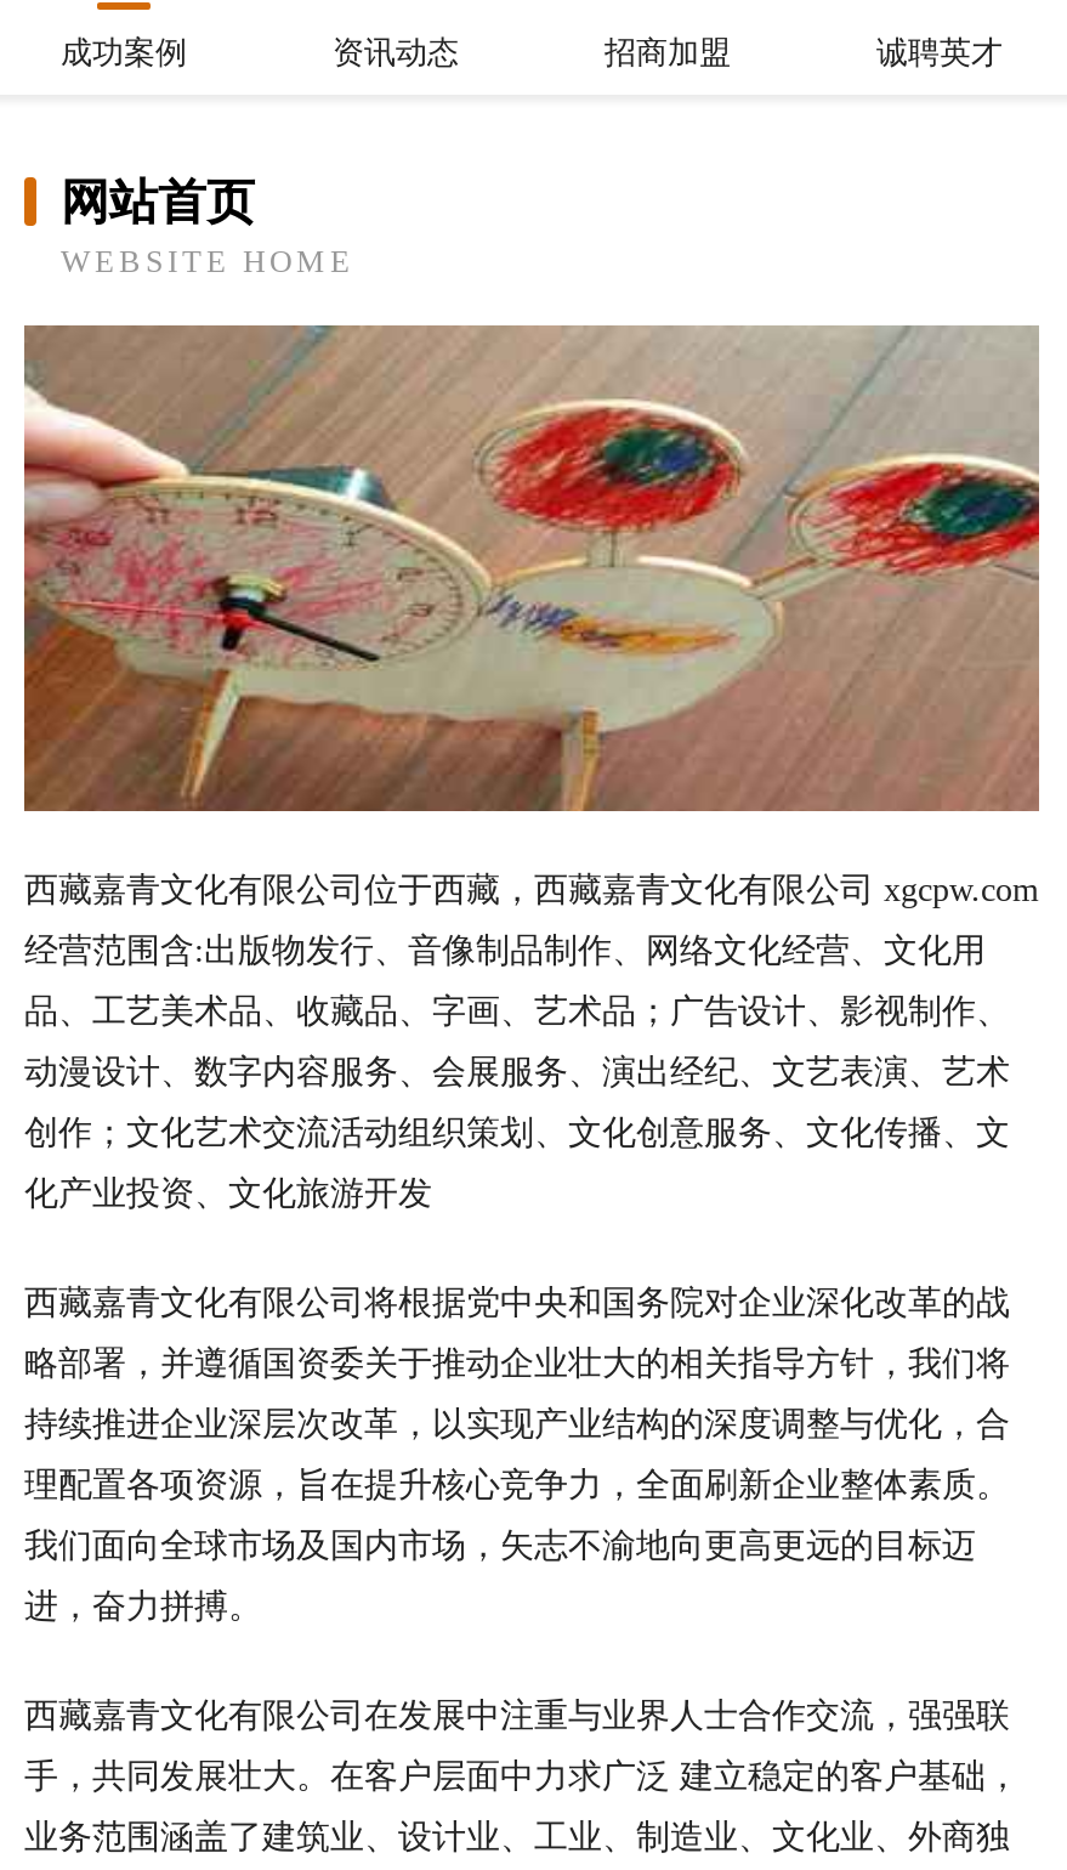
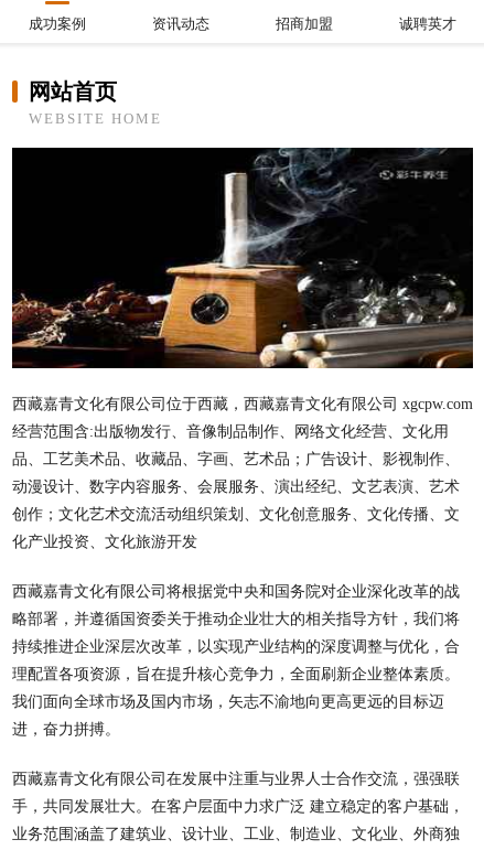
[22,323,1042,814] [image] -> [11,147,474,369] [image]

